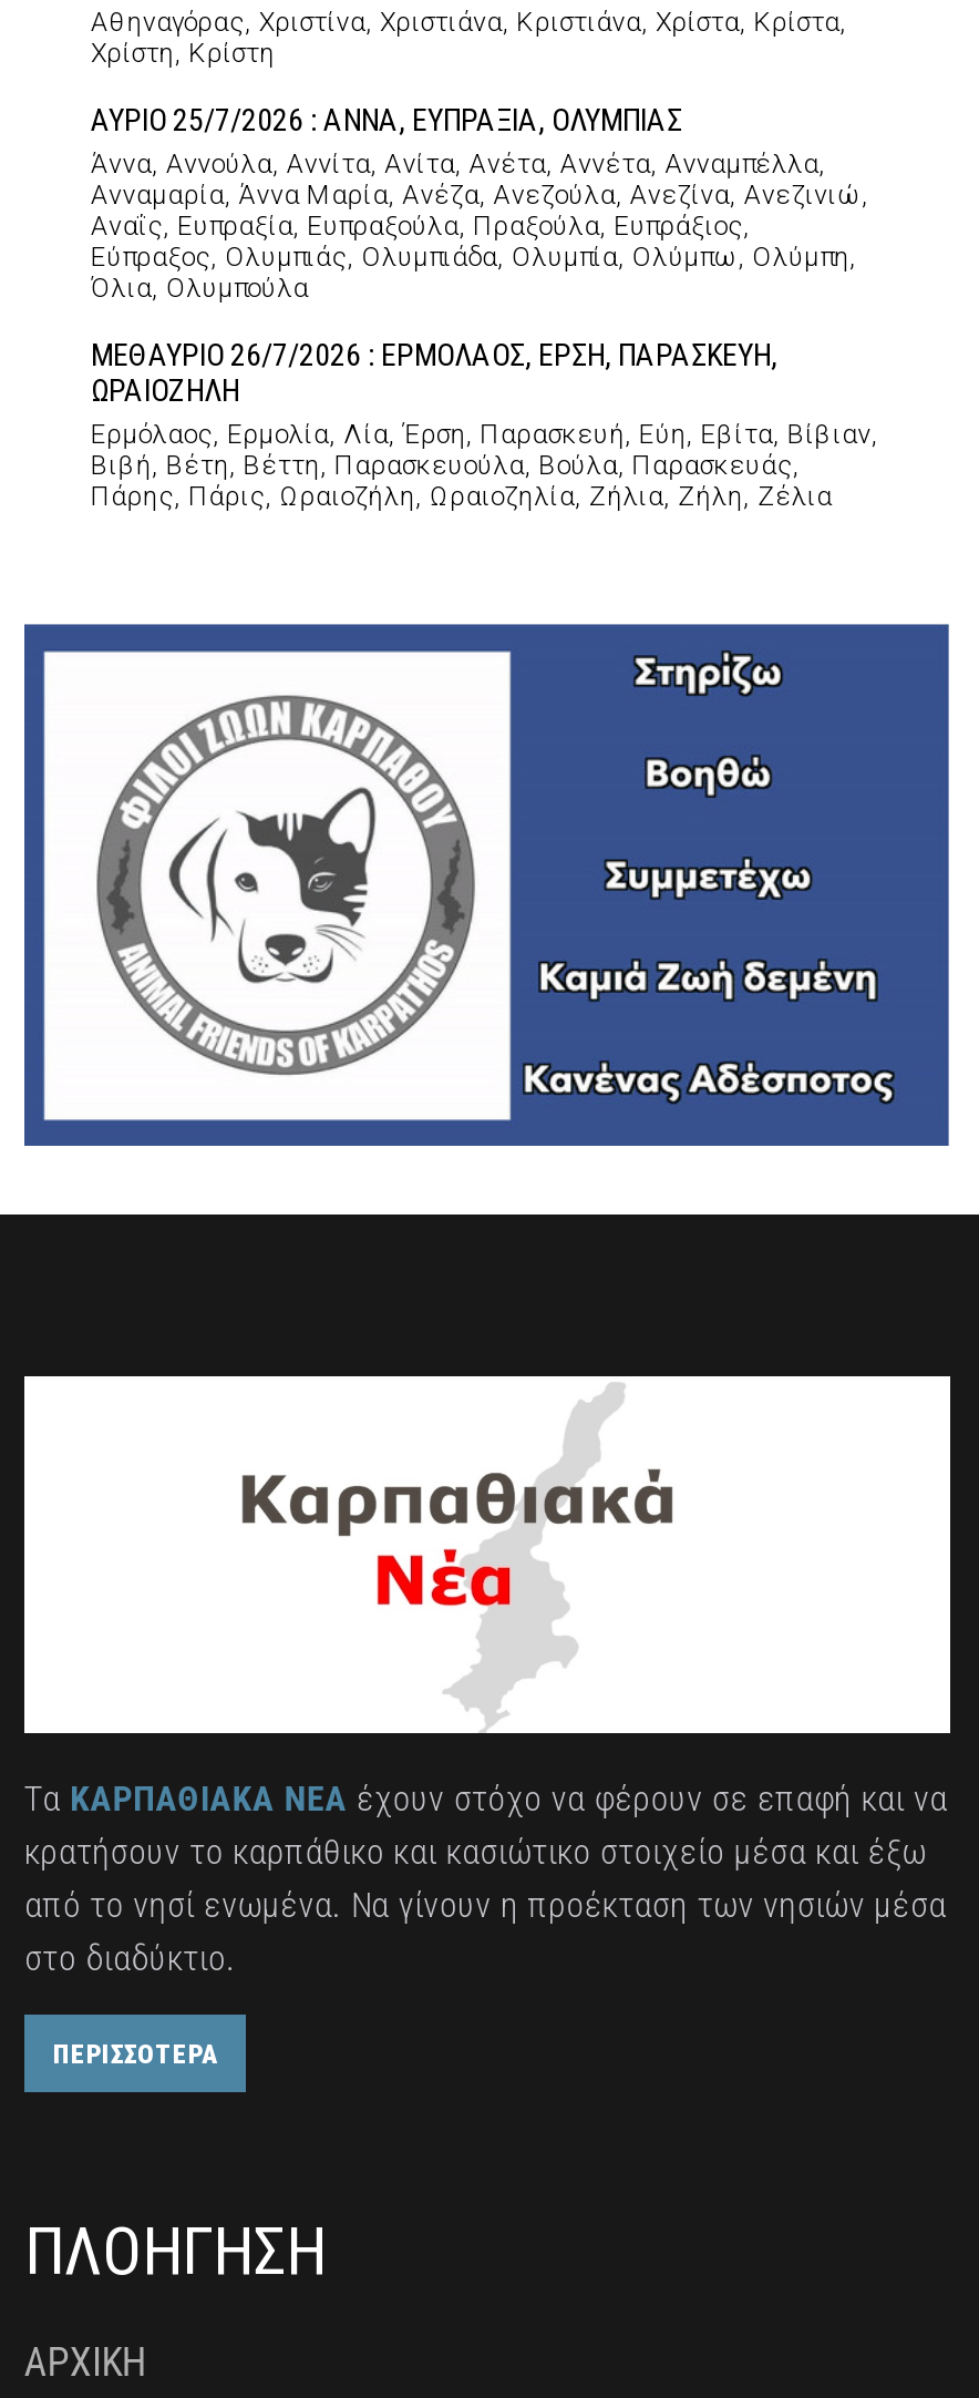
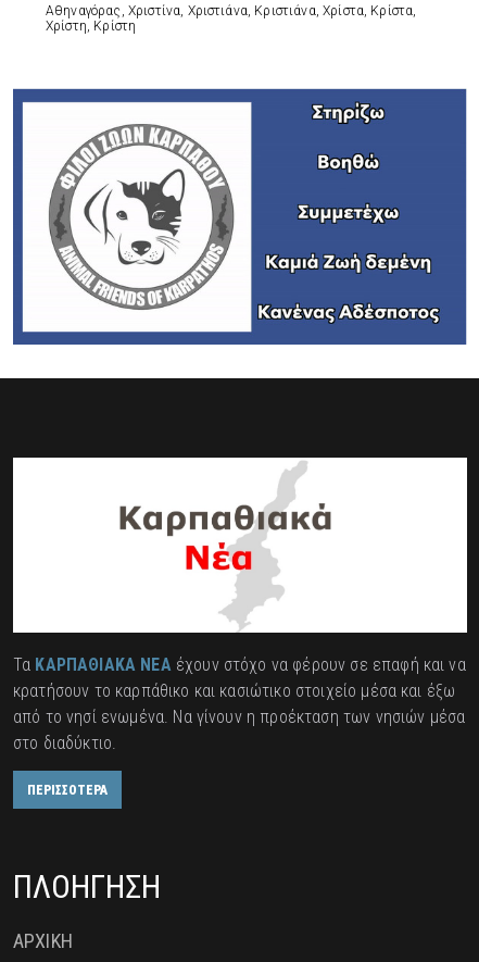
[91,103,878,513] ΑΥΡΙΟ 25/7/2026 : ΑΝΝΑ, ΕΥΠΡΑΞΙΑ, ΟΛΥΜΠΙΑΣ | Άννα, Αννούλα, Αννίτα, Ανίτα, Ανέτα, Αννέτα, Ανναμπέλλα, | Ανναμαρία, Άννα Μαρία, Ανέζα, Ανεζούλα, Ανεζίνα, Ανεζινιώ, | Αναΐς, Ευπραξία, Ευπραξούλα, Πραξούλα, Ευπράξιος, | Εύπραξος, Ολυμπιάς, Ολυμπιάδα, Ολυμπία, Ολύμπω, Ολύμπη, | Όλια, Ολυμπούλα | ΜΕΘΑΥΡΙΟ 26/7/2026 : ΕΡΜΟΛΑΟΣ, ΕΡΣΗ, ΠΑΡΑΣΚΕΥΗ, | ΩΡΑΙΟΖΗΛΗ | Ερμόλαος, Ερμολία, Λία, Έρση, Παρασκευή, Εύη, Εβίτα, Βίβιαν, | Βιβή, Βέτη, Βέττη, Παρασκευούλα, Βούλα, Παρασκευάς, | Πάρης, Πάρις, Ωραιοζήλη, Ωραιοζηλία, Ζήλια, Ζήλη, Ζέλια -> none

